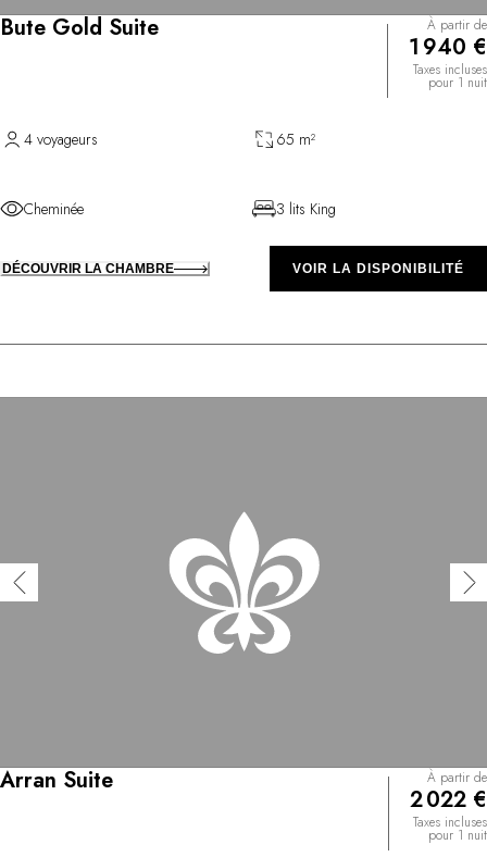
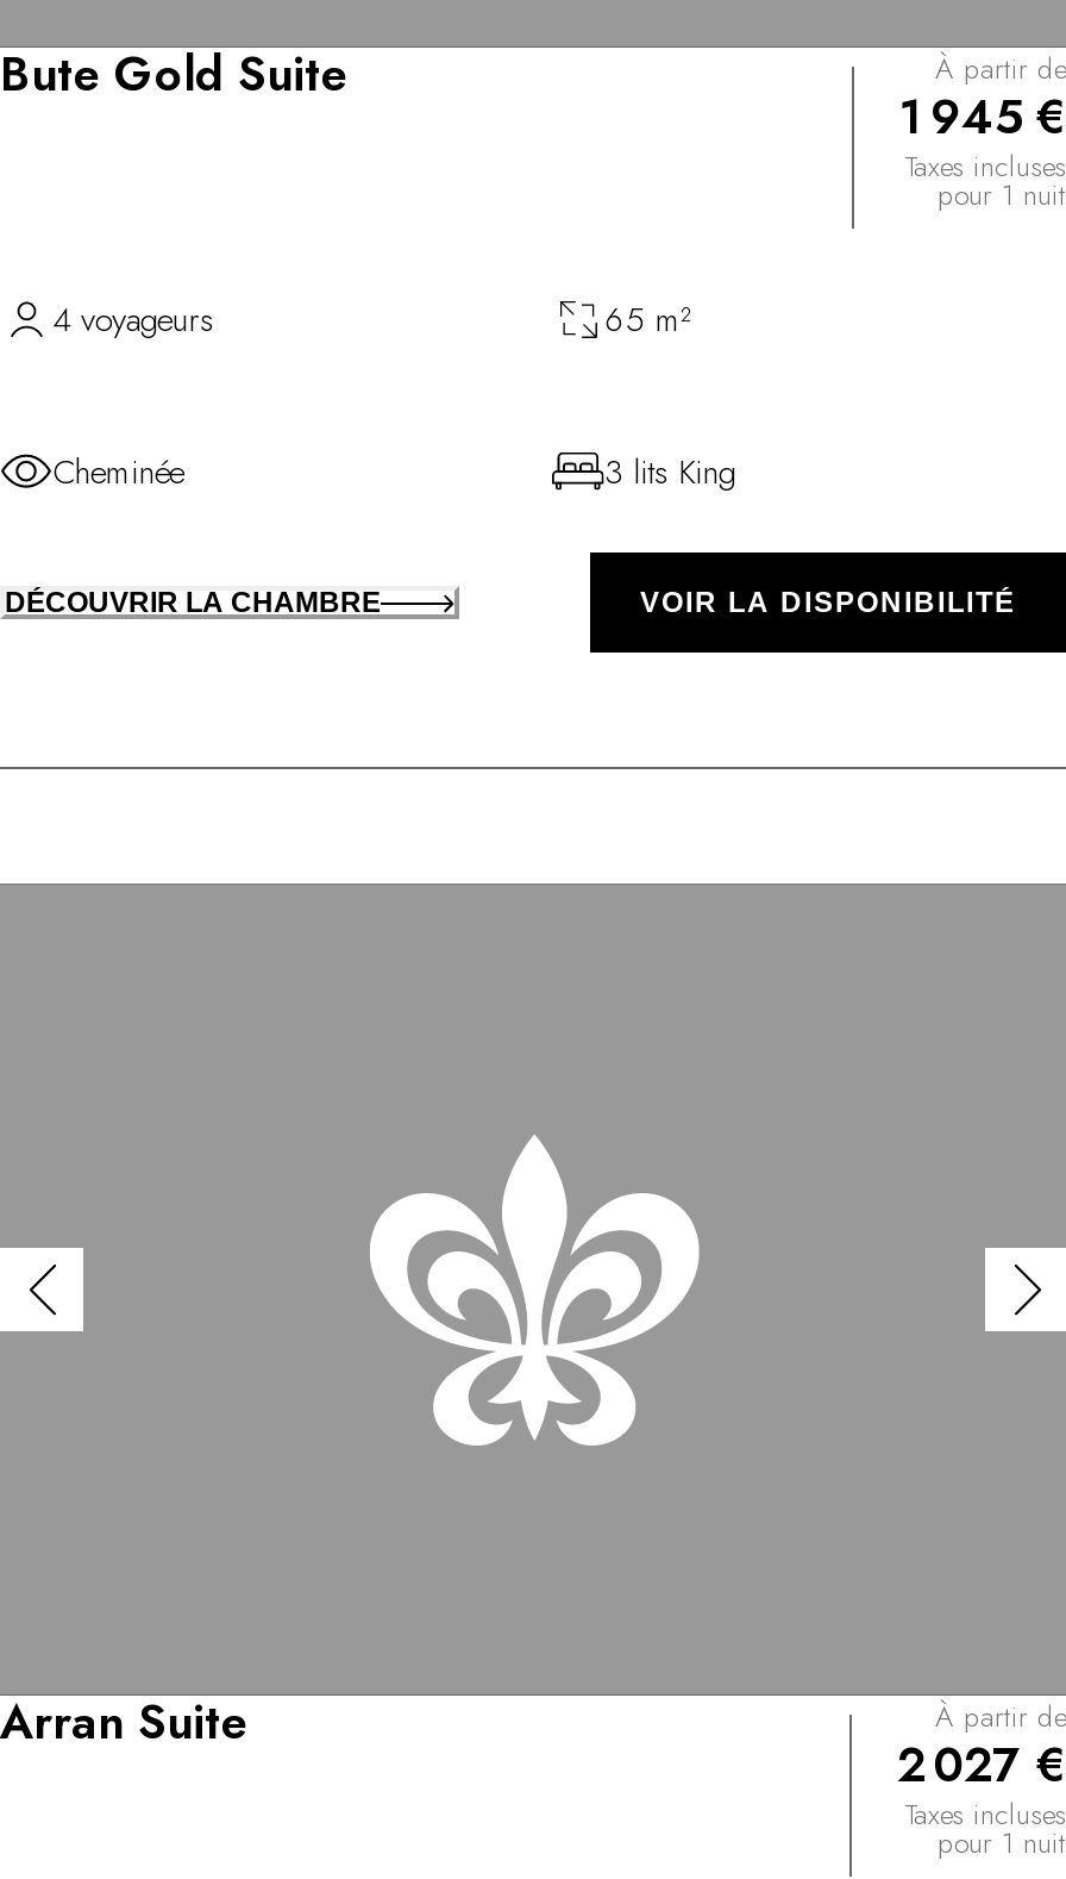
[409,32,487,63] 1 940 € -> [899,84,1066,153] 1 945 €
[410,784,487,816] 2 022 € -> [897,1732,1066,1801] 2 027 €

